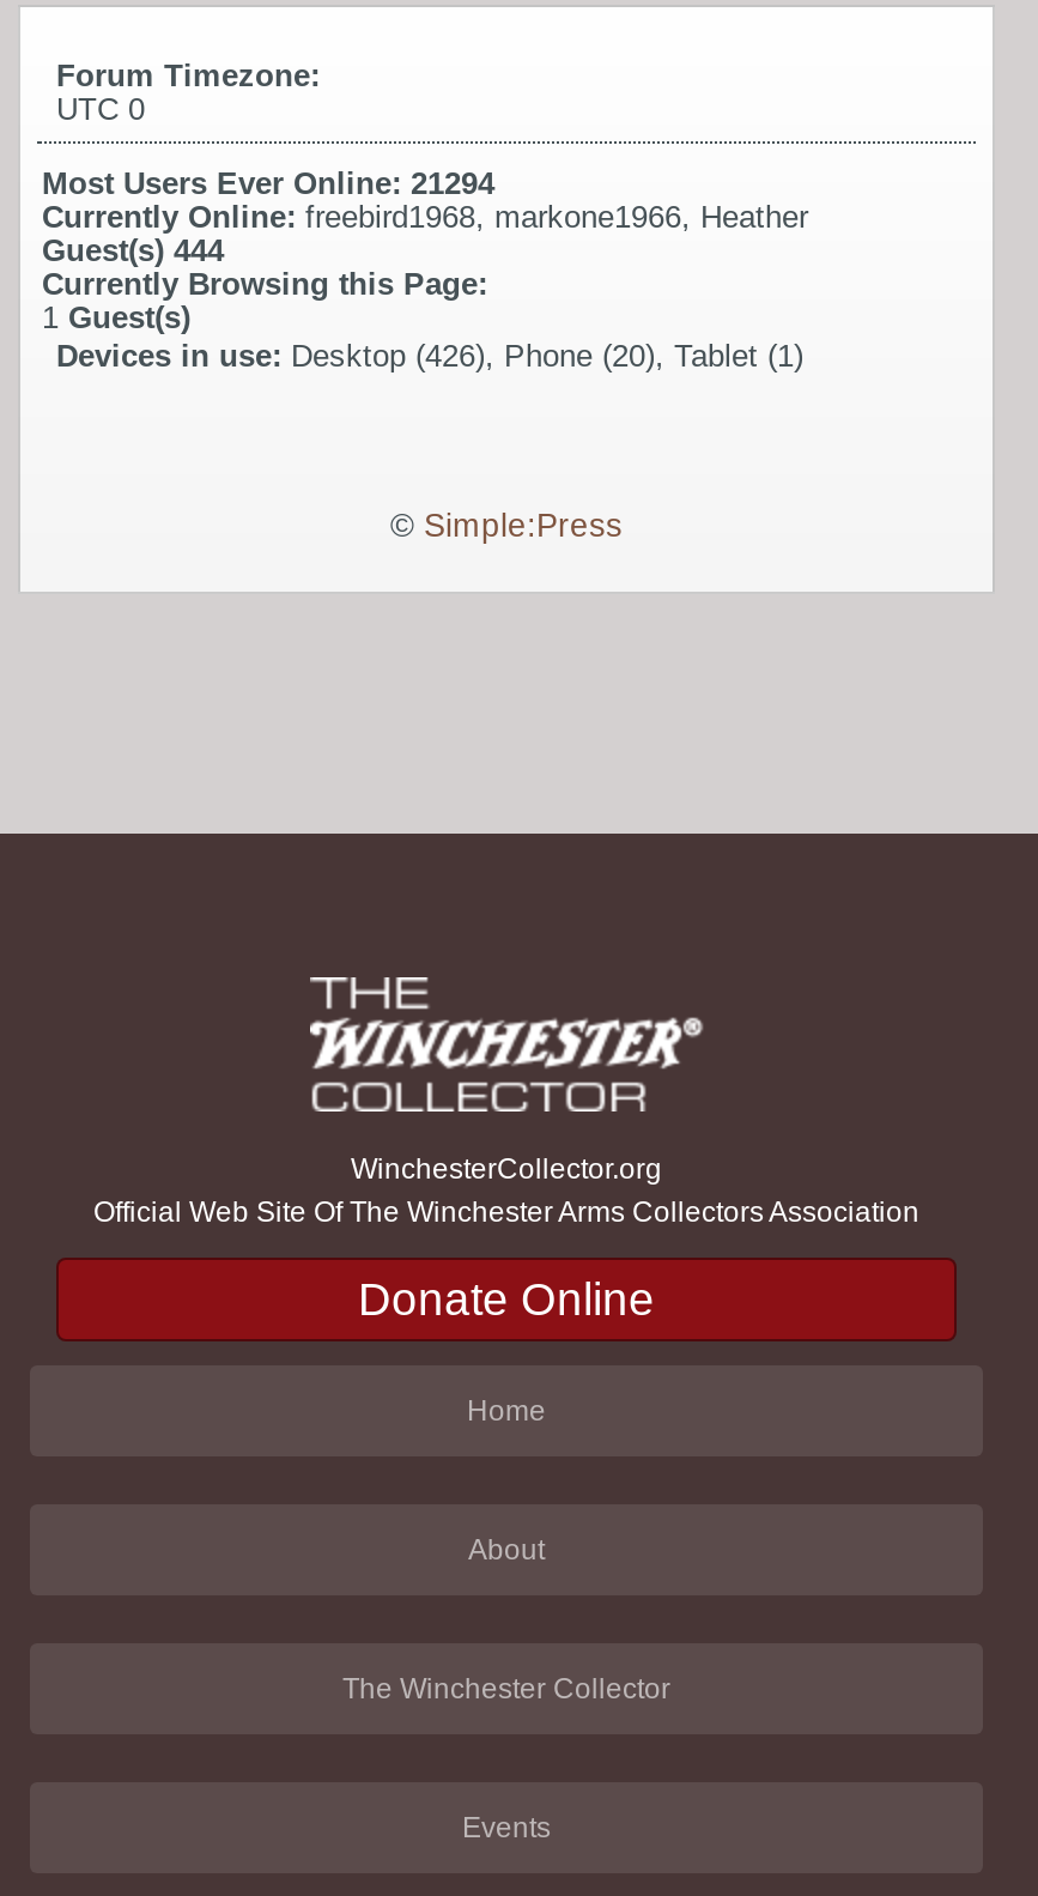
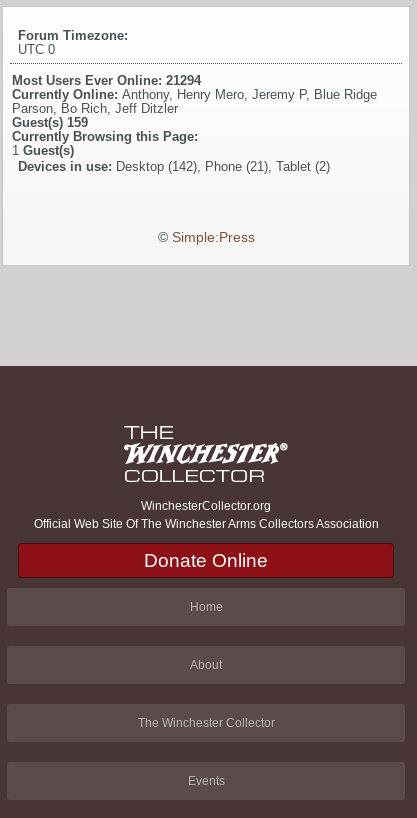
[42,200,808,269] Currently Online: freebird1968, markone1966, Heather | Guest(s)444 -> [12,87,377,130] Currently Online: Anthony, Henry Mero, Jeremy P, Blue Ridge | Parson, Bo Rich, Jeff Ditzler | Guest(s) 159
[56,339,803,375] Devices in use: Desktop (426), Phone (20), Tablet (1) -> [18,159,330,174] Devices in use: Desktop (142), Phone (21), Tablet (2)

